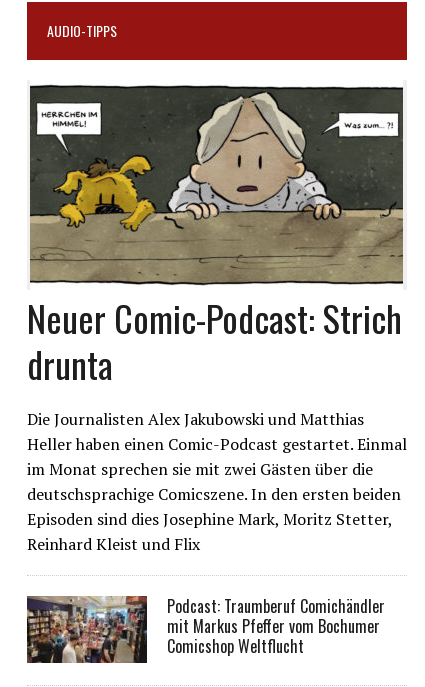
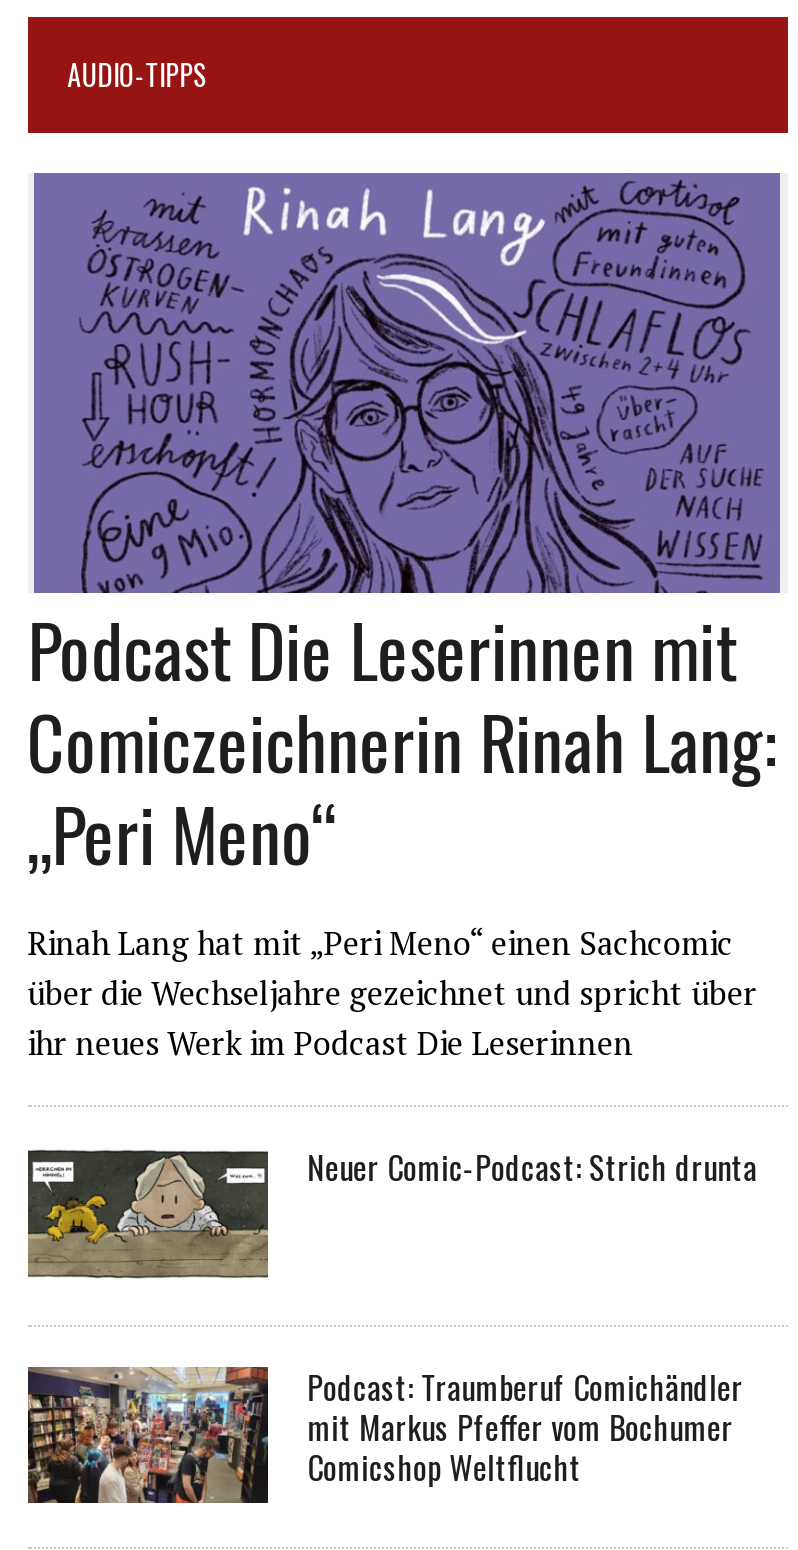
[29,80,404,249] [image] -> [32,171,782,581] [image]
[27,291,407,555] Neuer Comic-Podcast: Strich | drunta | Die Journalisten Alex Jakubowski und Matthias | Heller haben einen Comic-Podcast gestartet. Einmal | im Monat sprechen sie mit zwei Gästen über die | deutschsprachige Comicszene. In den ersten beiden | Episoden sind dies Josephine Mark, Moritz Stetter, | Reinhard Kleist und Flix -> [27,595,777,1191] Podcast Die Leserinnen mit | Comiczeichnerin Rinah Lang: | „Peri Meno“ | Rinah Lang hat mit „Peri Meno“ einen Sachcomic | über die Wechseljahre gezeichnet und spricht über | ihr neues Werk im Podcast Die Leserinnen | Neuer Comic-Podcast: Strich drunta

